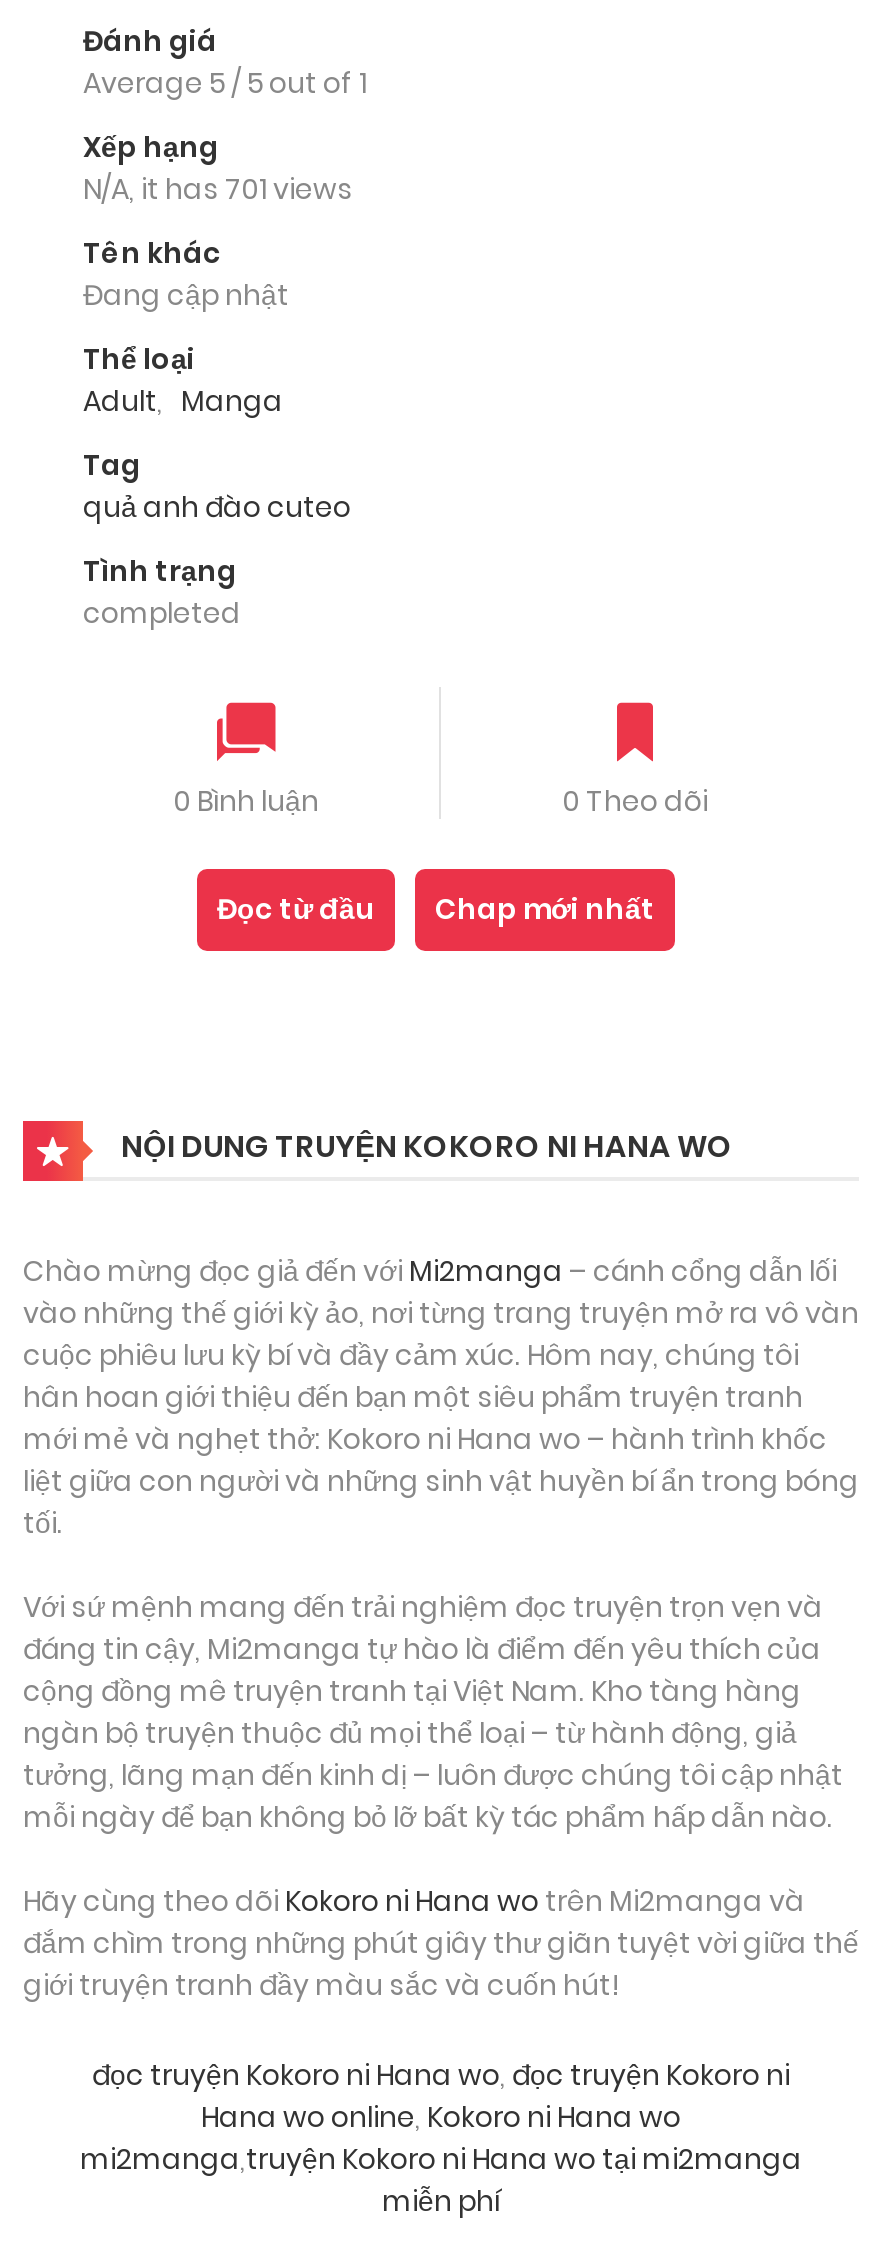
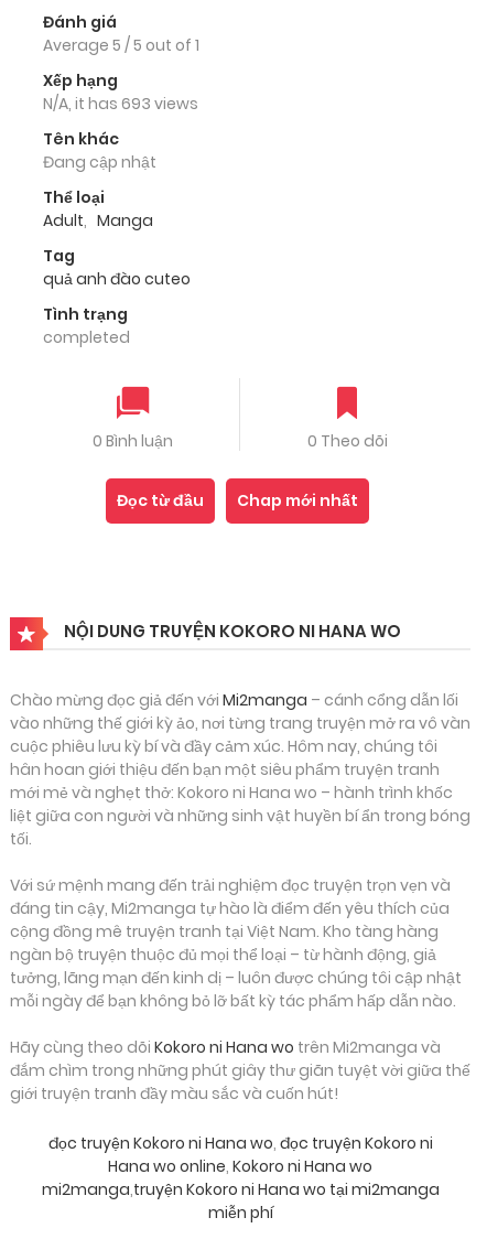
[83,170,353,210] N/A, it has 701 views -> [43,93,198,115] N/A, it has 693 views

